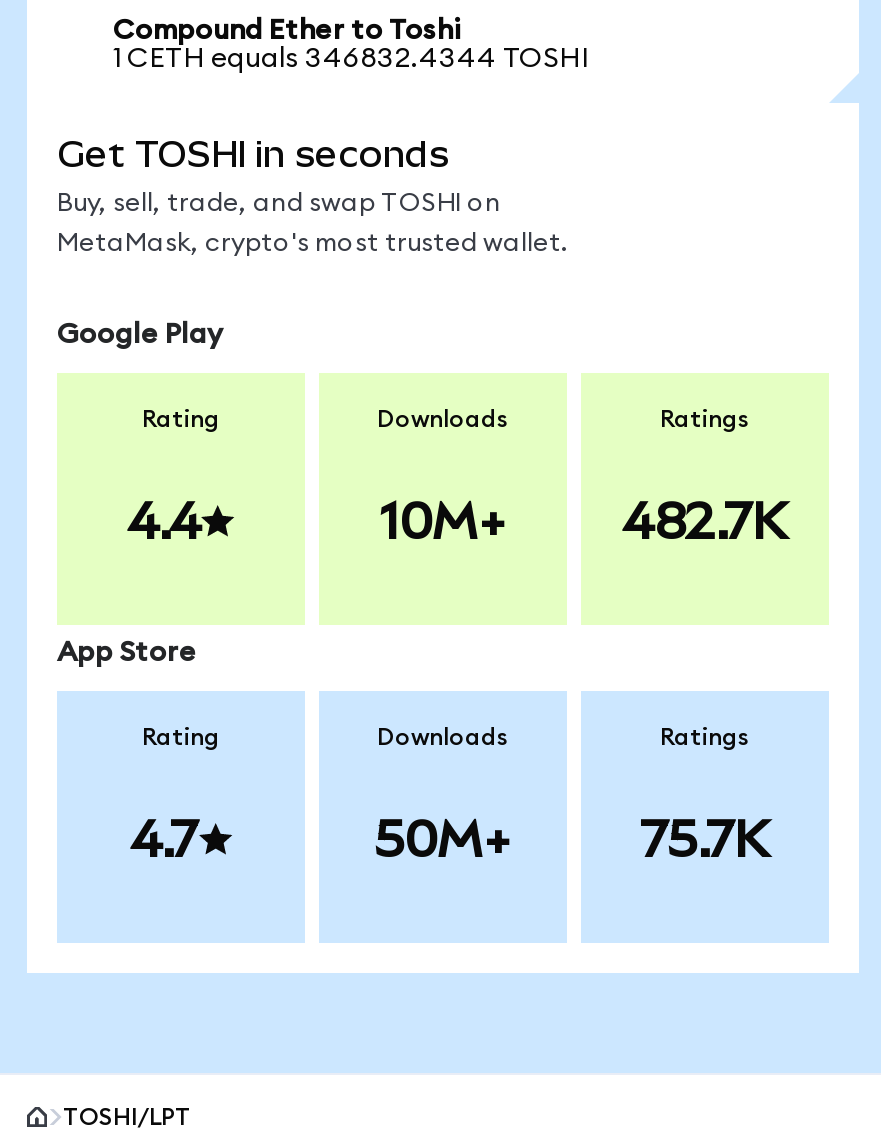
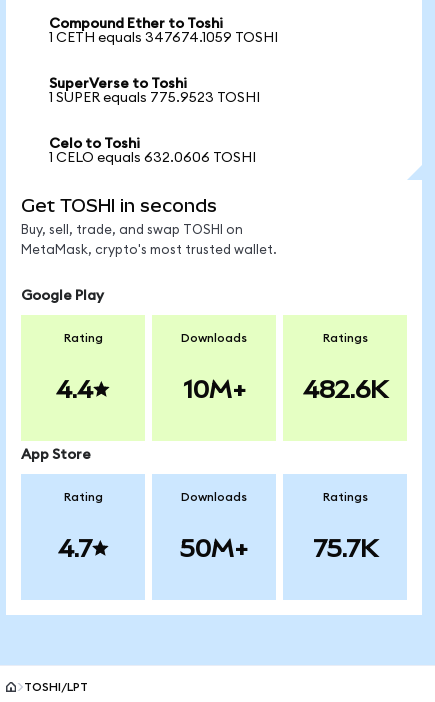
[113,45,589,73] 1 CETH equals 346832.4344 TOSHI -> [49,31,278,165] 1 CETH equals 347674.1059 TOSHI | SuperVerse to Toshi | 1 SUPER equals 775.9523 TOSHI | Celo to Toshi | 1 CELO equals 632.0606 TOSHI
[622,493,788,549] 482.7K -> [302,375,387,403] 482.6K

